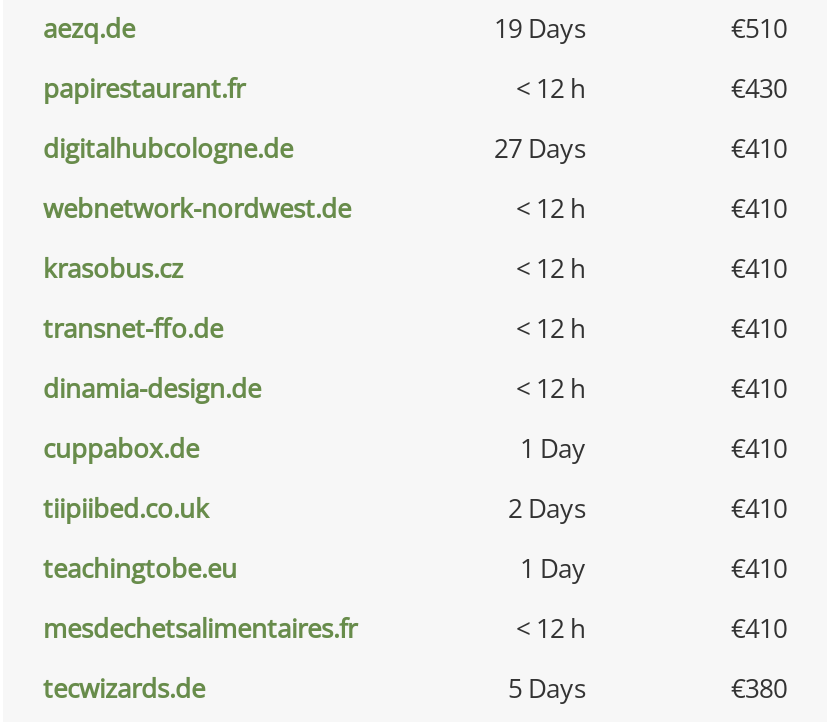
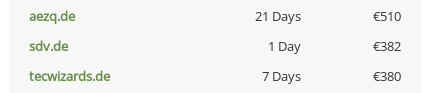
[494,10,586,46] 19 Days -> [254,7,300,25] 21 Days
[43,70,787,466] papirestaurant.fr | < 12 h | €430 | digitalhubcologne.de | 27 Days | €410 | webnetwork-nordwest.de | < 12 h | €410 | krasobus.cz | < 12 h | €410 | transnet-ffo.de | < 12 h | €410 | dinamia-design.de | < 12 h | €410 | cuppabox.de -> [29,37,68,55] sdv.de
[43,430,787,646] €410 | tiipiibed.co.uk | 2 Days | €410 | teachingtobe.eu | 1 Day | €410 | mesdechetsalimentaires.fr | < 12 h | €410 -> [373,37,401,55] €382
[508,670,586,706] 5 Days -> [261,67,300,85] 7 Days

